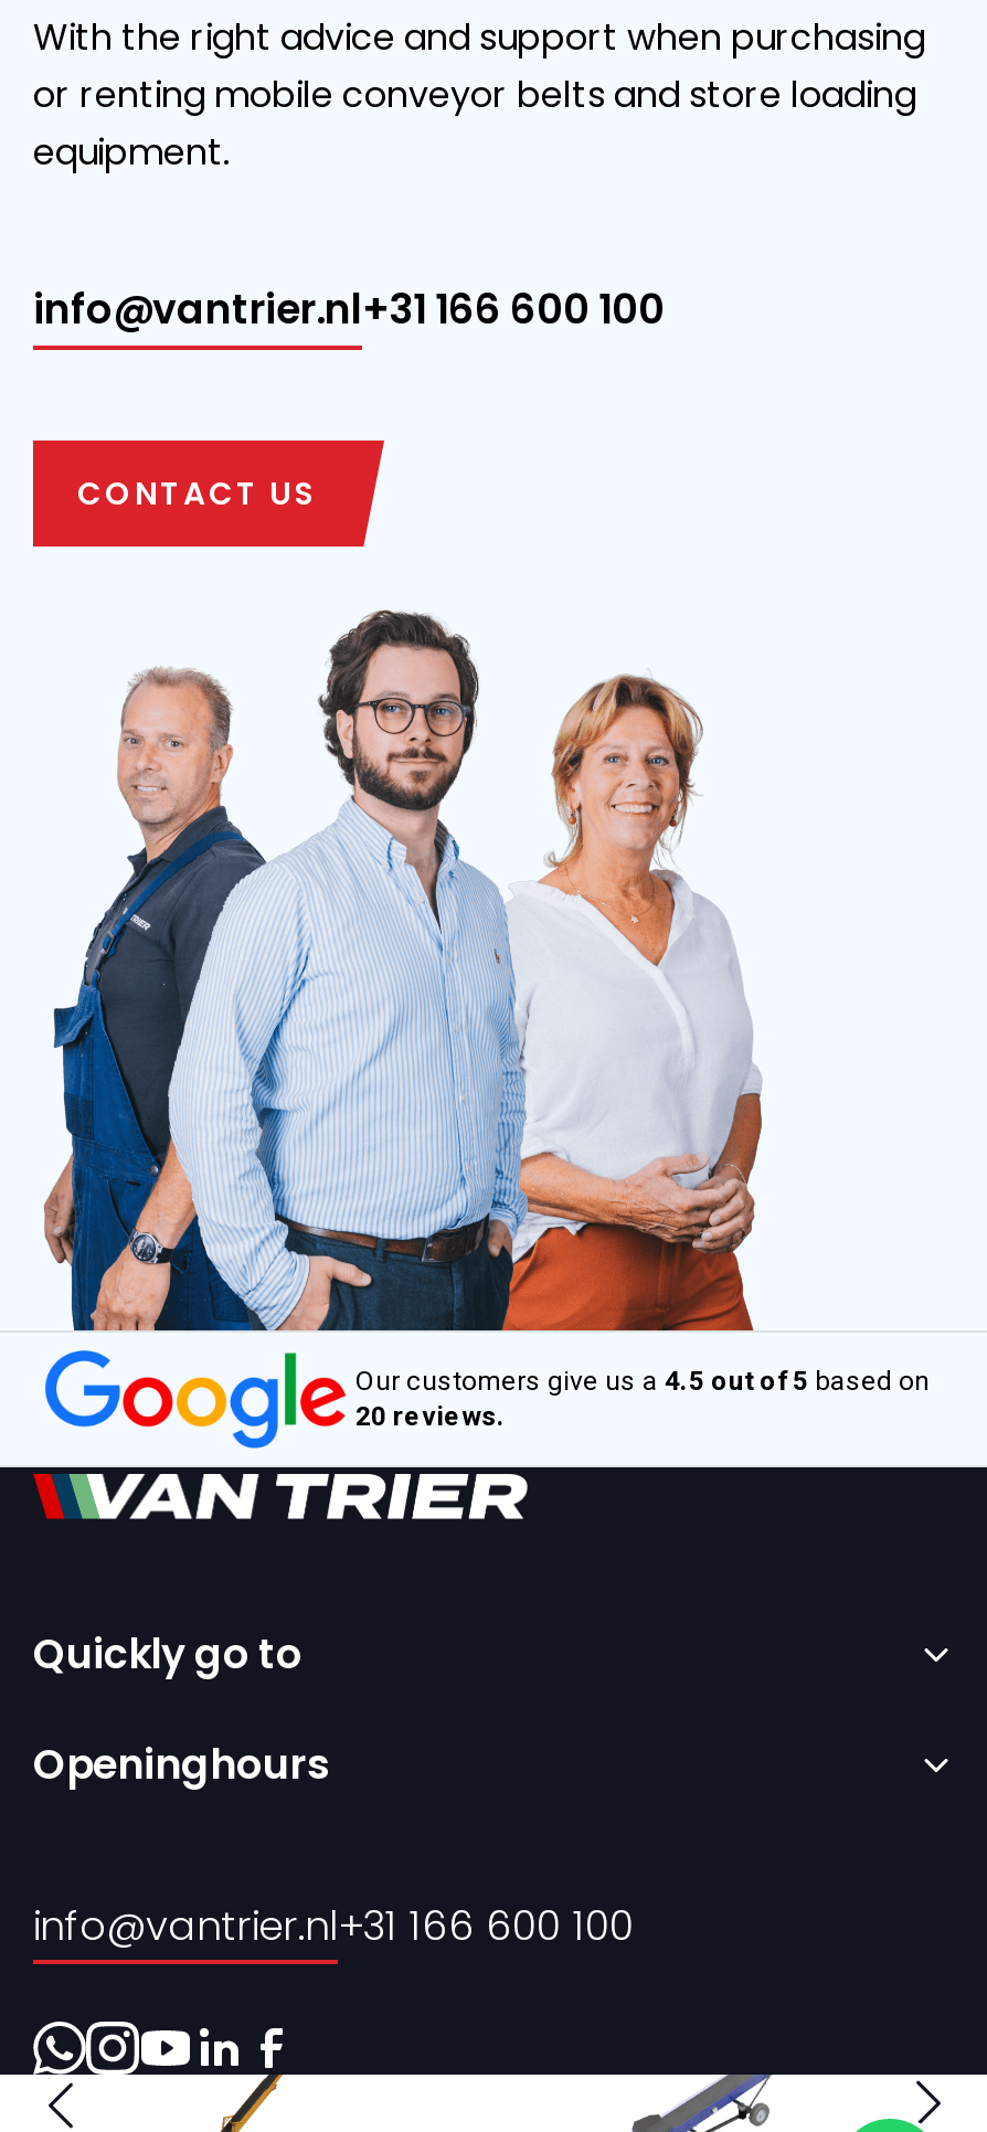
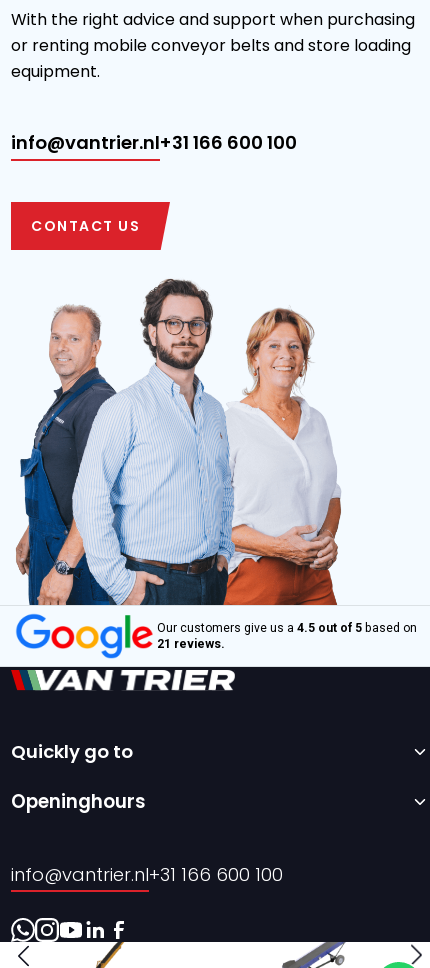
[355,1400,506,1431] 20 reviews. -> [157,637,225,651] 21 reviews.

